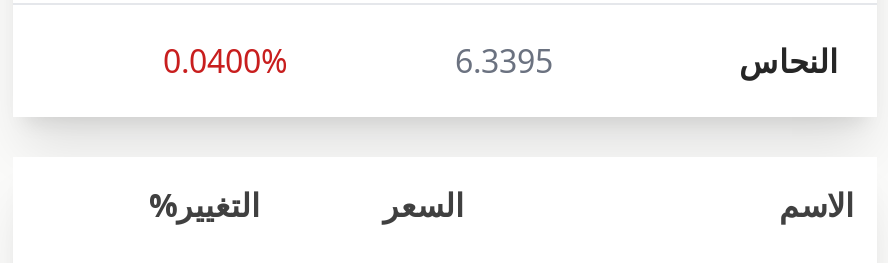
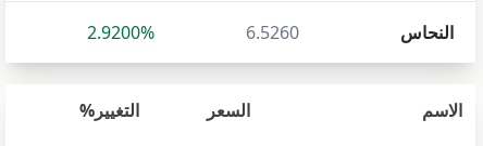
[163,38,287,82] 0.0400% -> [87,21,154,45] 2.9200%
[455,38,553,82] 6.3395 -> [246,21,299,45] 6.5260

